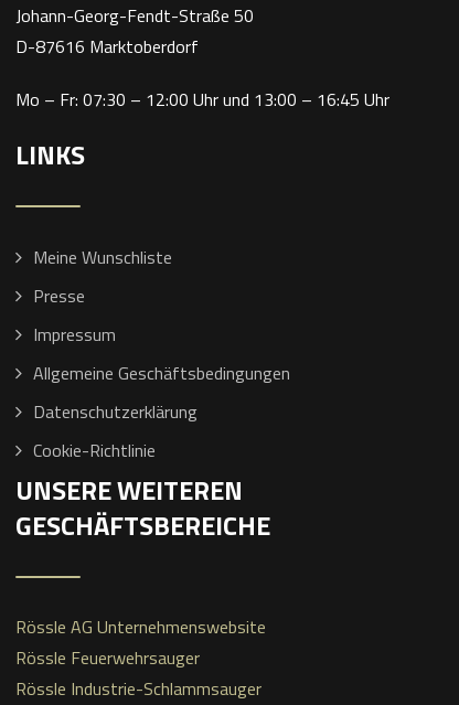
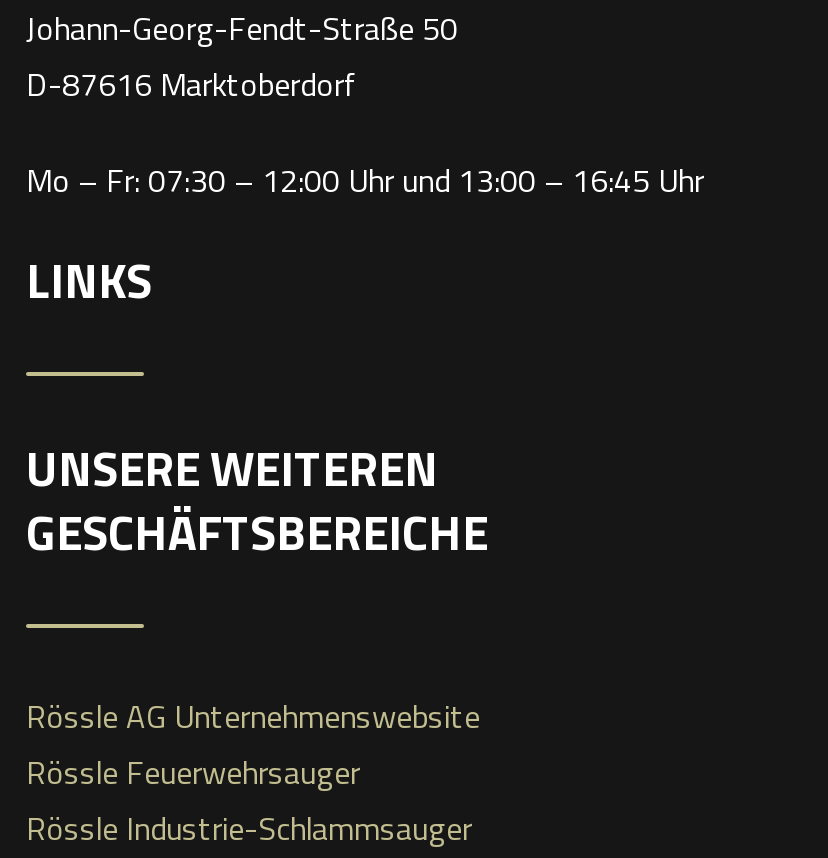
[33,244,290,464] Meine Wunschliste | Presse | Impressum | Allgemeine Geschäftsbedingungen | Datenschutzerklärung | Cookie-Richtlinie -> none

